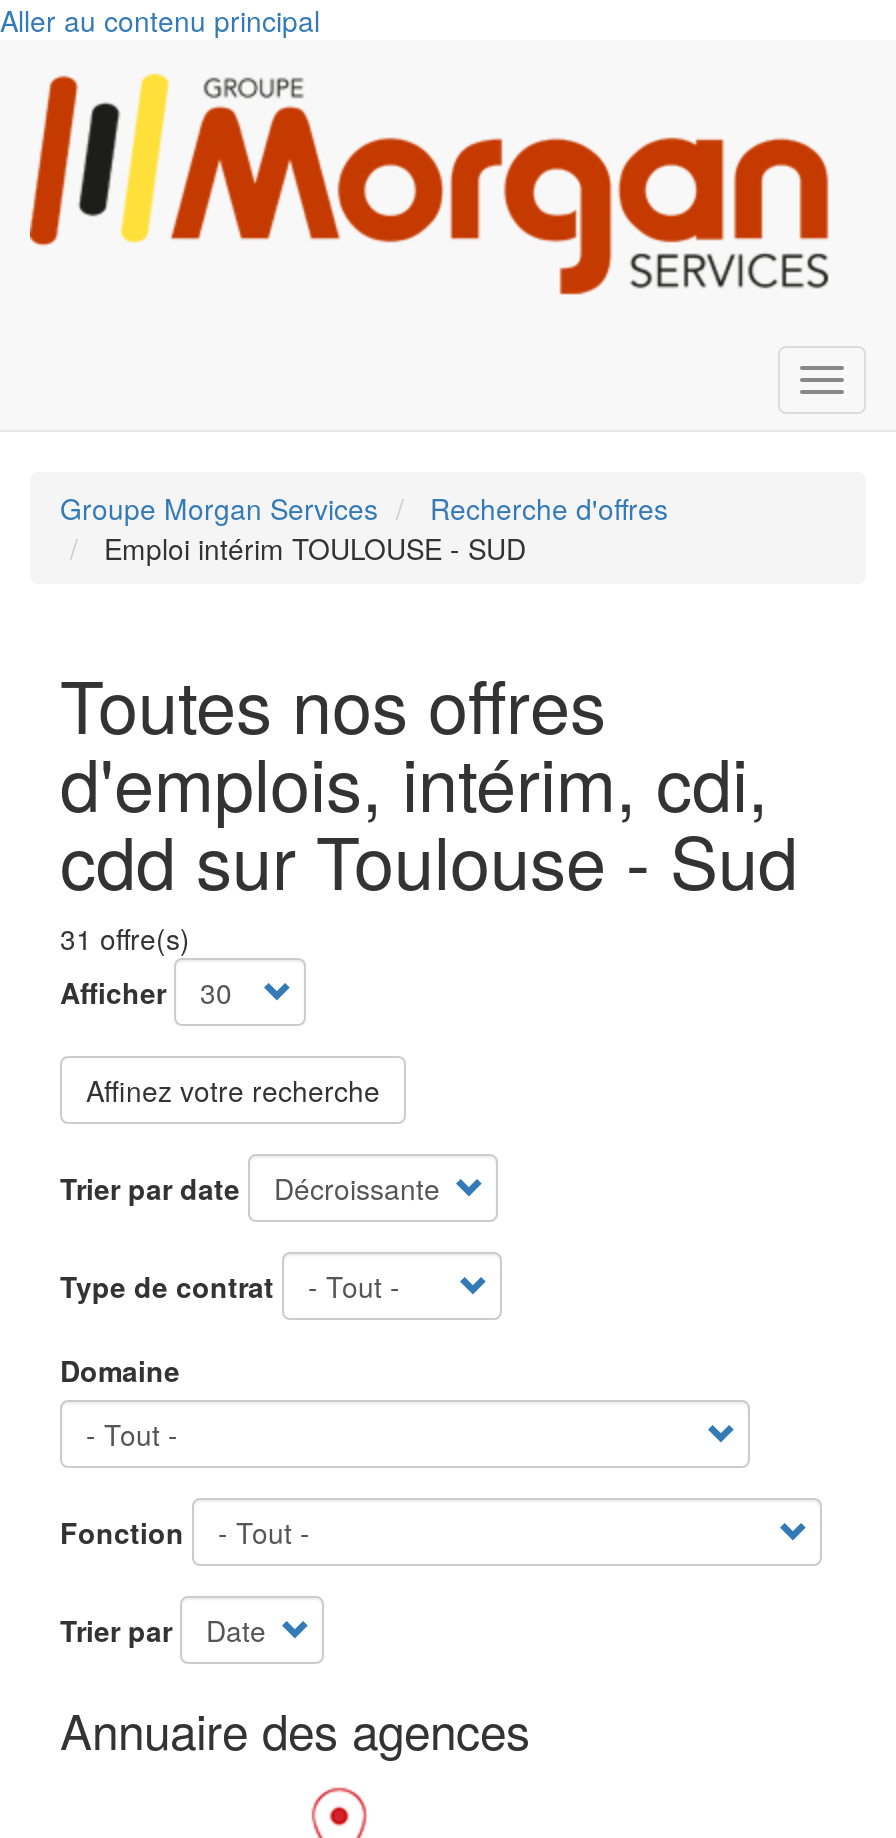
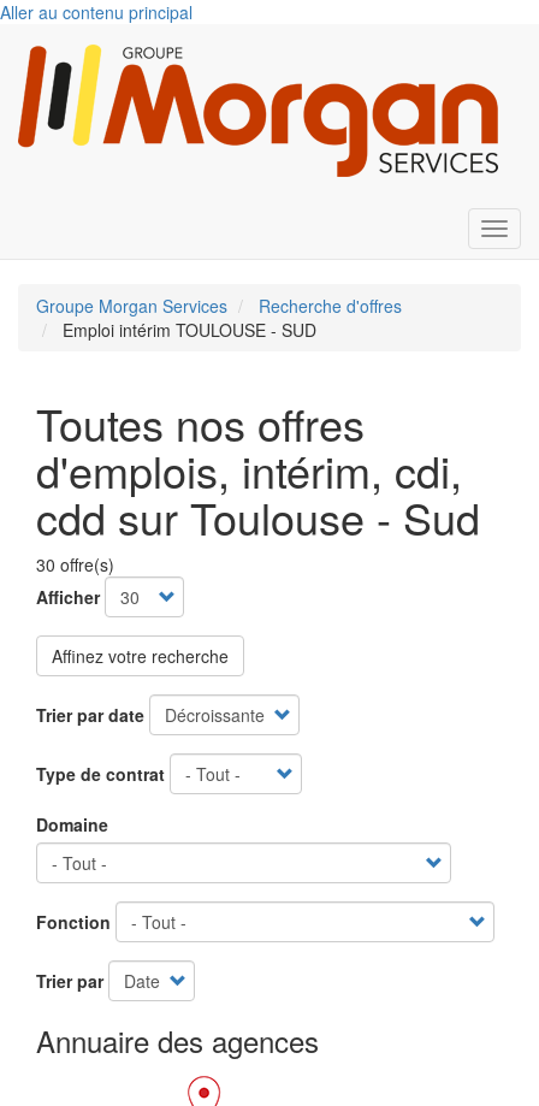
[60,918,190,958] 31 offre(s) -> [36,552,114,576] 30 offre(s)

